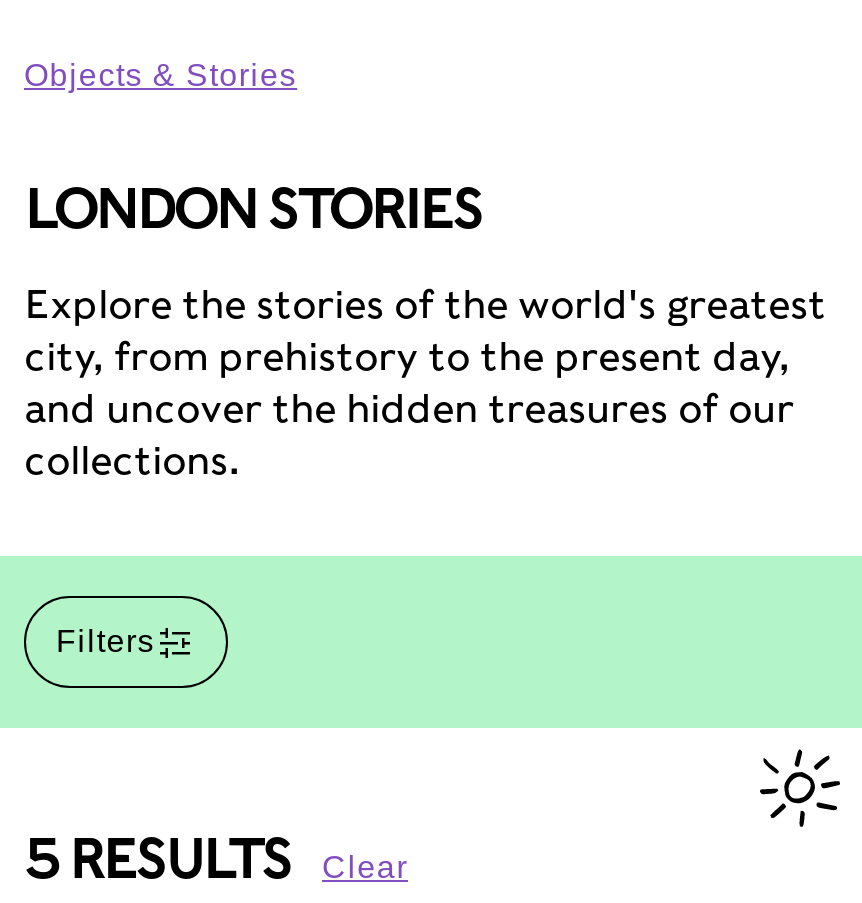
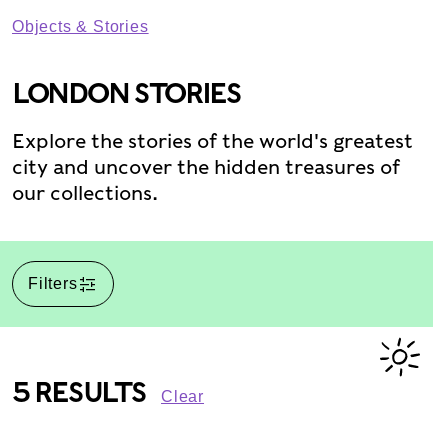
[24,334,794,482] city, from prehistory to the present day, | and uncover the hidden treasures of our | collections. -> [12,156,400,204] city and uncover the hidden treasures of | our collections.

